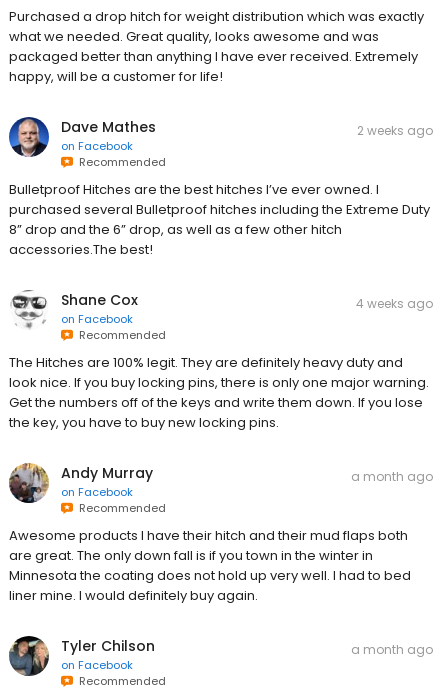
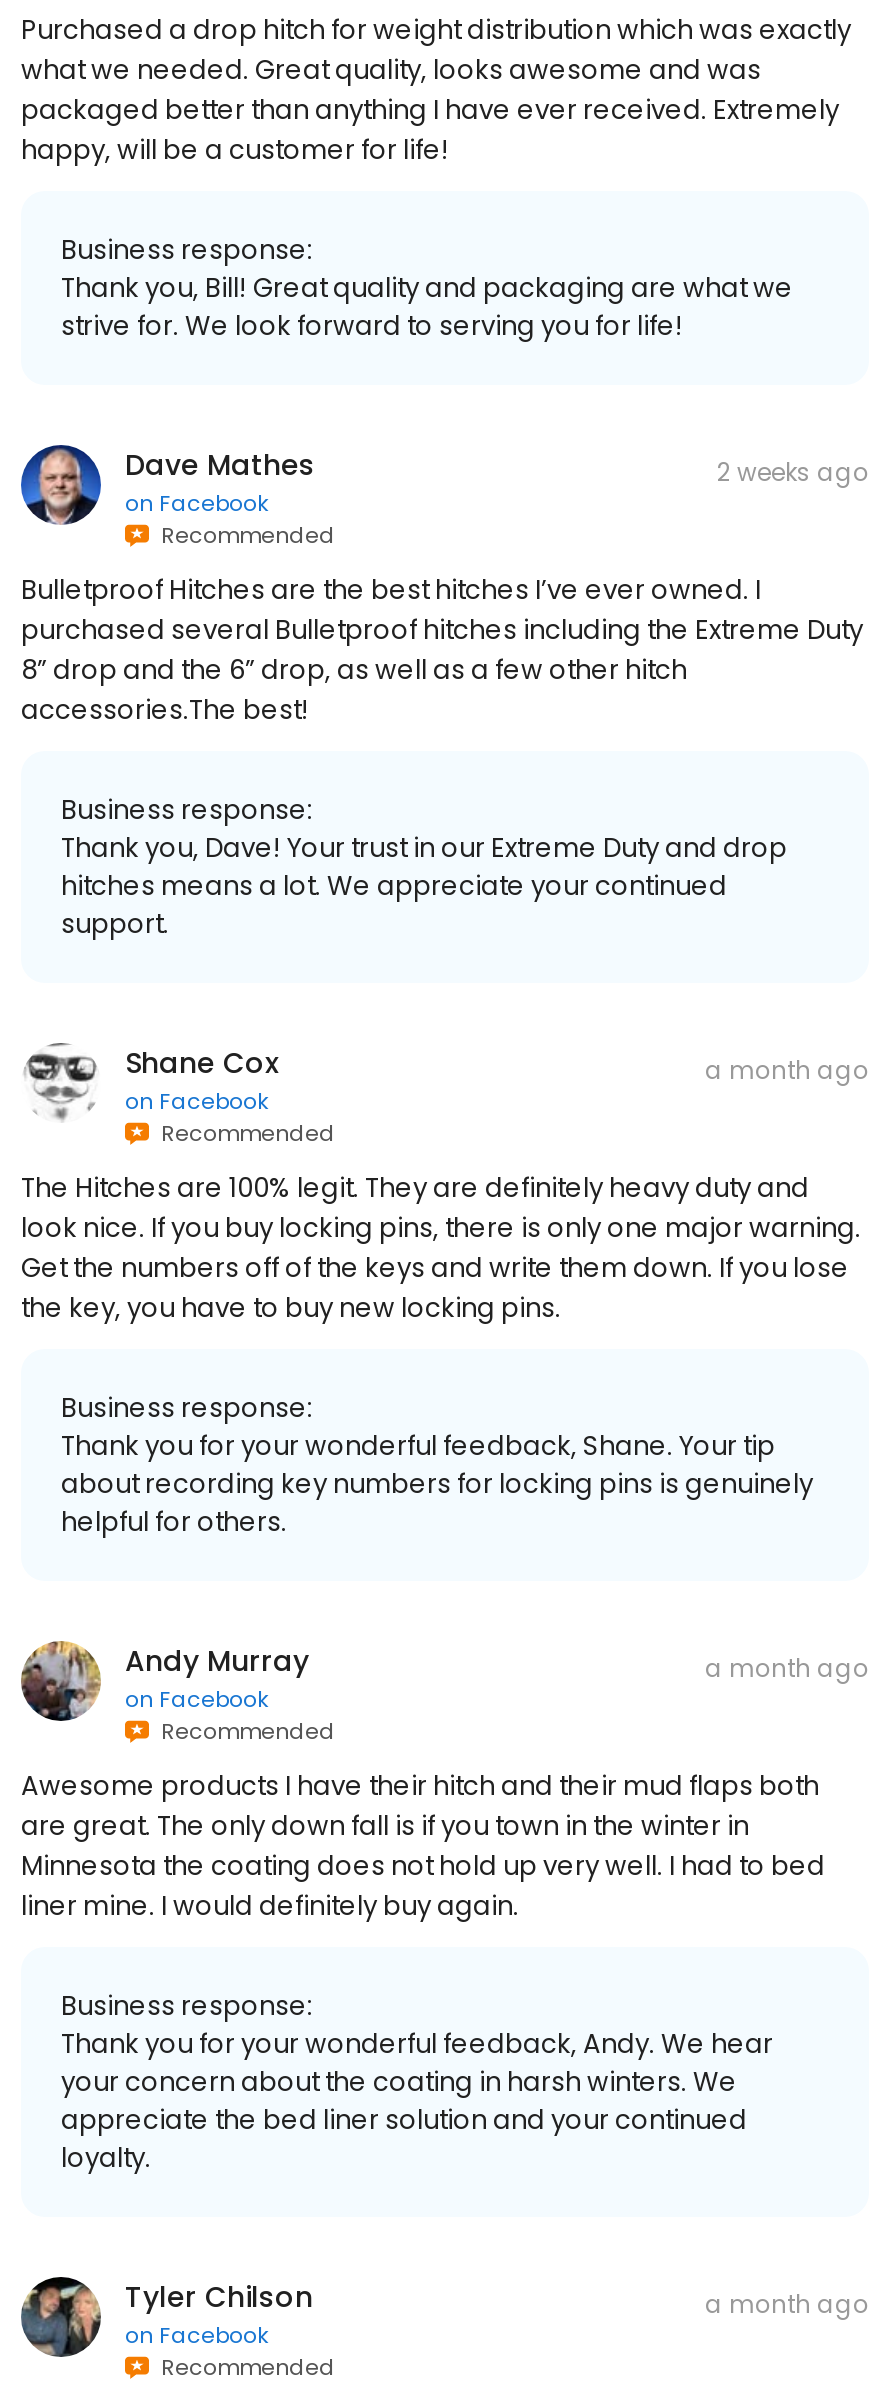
none -> [61,231,793,345] Business response: | Thank you, Bill! Great quality and packaging are what we | strive for. We look forward to serving you for life!
none -> [61,791,787,943] Business response: | Thank you, Dave! Your trust in our Extreme Duty and drop | hitches means a lot. We appreciate your continued | support.
[356,295,433,312] 4 weeks ago -> [705,1053,869,1087] a month ago
none -> [61,1389,813,1541] Business response: | Thank you for your wonderful feedback, Shane. Your tip | about recording key numbers for locking pins is genuinely | helpful for others.
none -> [61,1987,773,2177] Business response: | Thank you for your wonderful feedback, Andy. We hear | your concern about the coating in harsh winters. We | appreciate the bed liner solution and your continued | loyalty.

